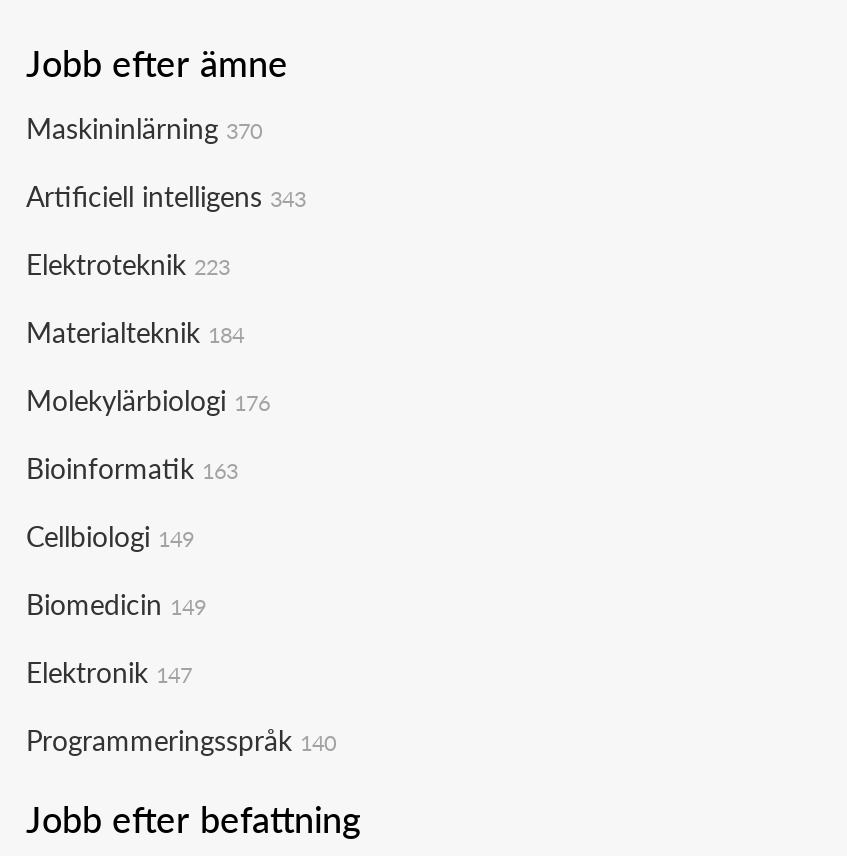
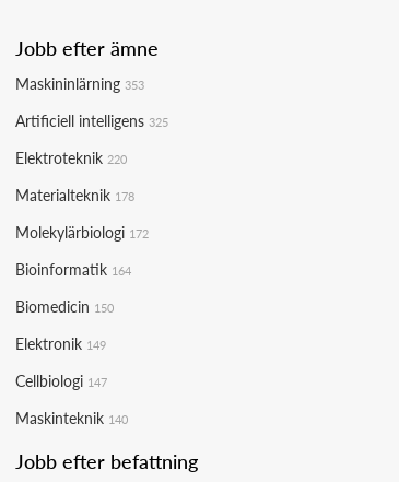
[26,107,262,147] Maskininlärning 370 -> [15,72,144,94] Maskininlärning 353
[26,175,306,215] Artificiell intelligens 343 -> [15,109,168,131] Artificiell intelligens 325
[26,243,230,283] Elektroteknik 223 -> [15,146,127,168] Elektroteknik 220
[26,311,244,351] Materialteknik 184 -> [15,184,134,205] Materialteknik 178
[26,379,270,419] Molekylärbiologi 176 -> [15,221,149,243] Molekylärbiologi 172
[26,447,238,487] Bioinformatik 163 -> [15,258,131,280] Bioinformatik 164
[26,515,194,555] Cellbiologi 149 -> [15,295,114,317] Biomedicin 150
[26,583,206,623] Biomedicin 149 -> [15,332,106,354] Elektronik 149
[26,651,192,691] Elektronik 147 -> [15,369,107,391] Cellbiologi 147
[26,719,336,759] Programmeringsspråk 140 -> [15,407,128,428] Maskinteknik 140

